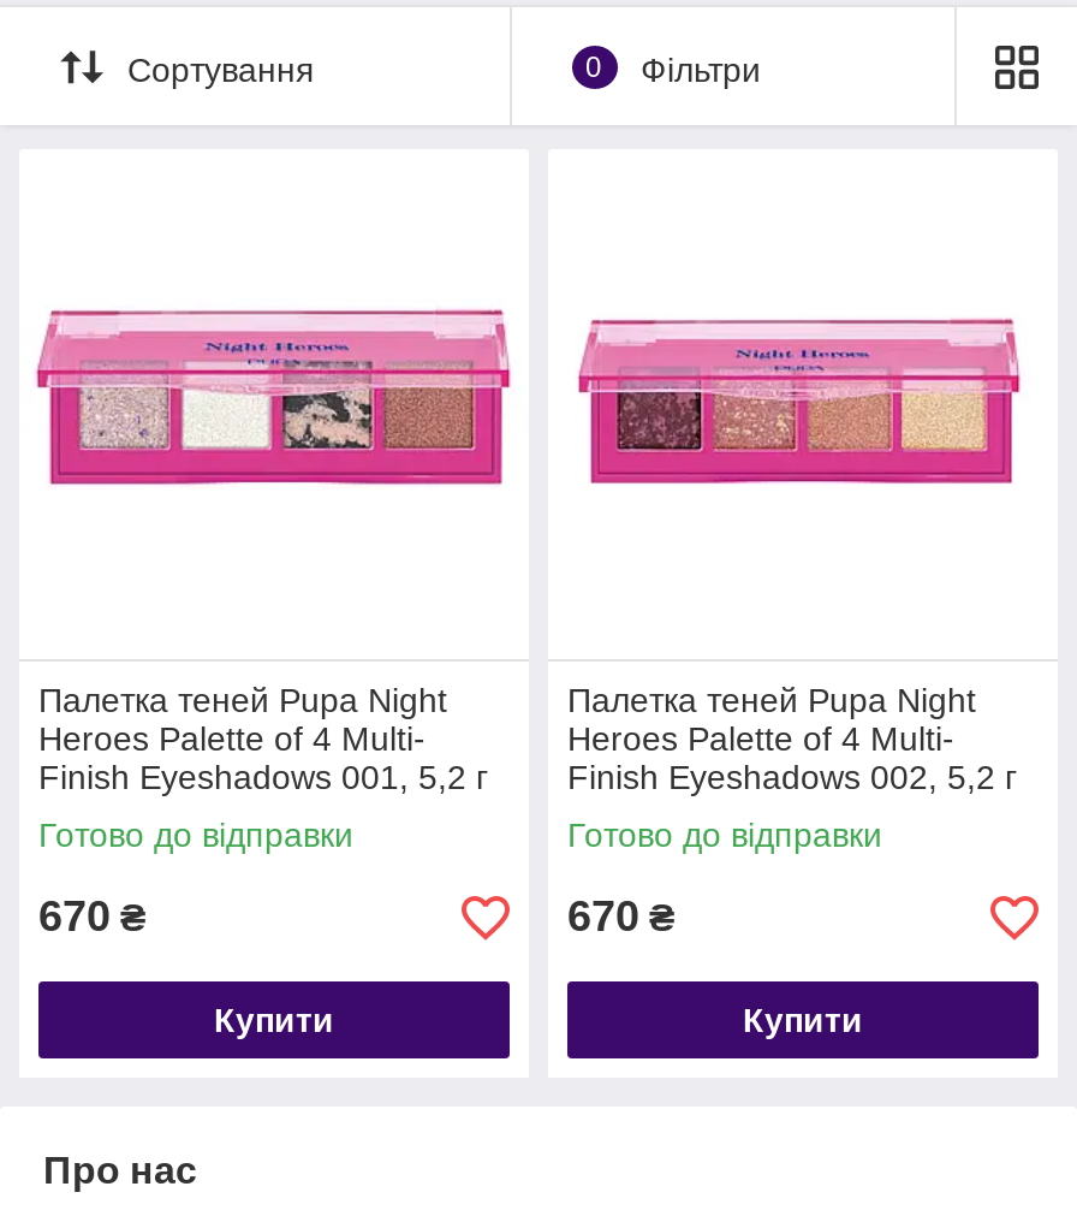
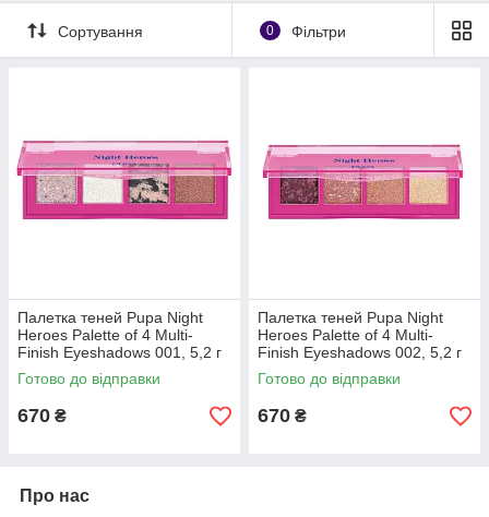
[214,1001,334,1039] Купити -> none
[743,1001,863,1039] Купити -> none

